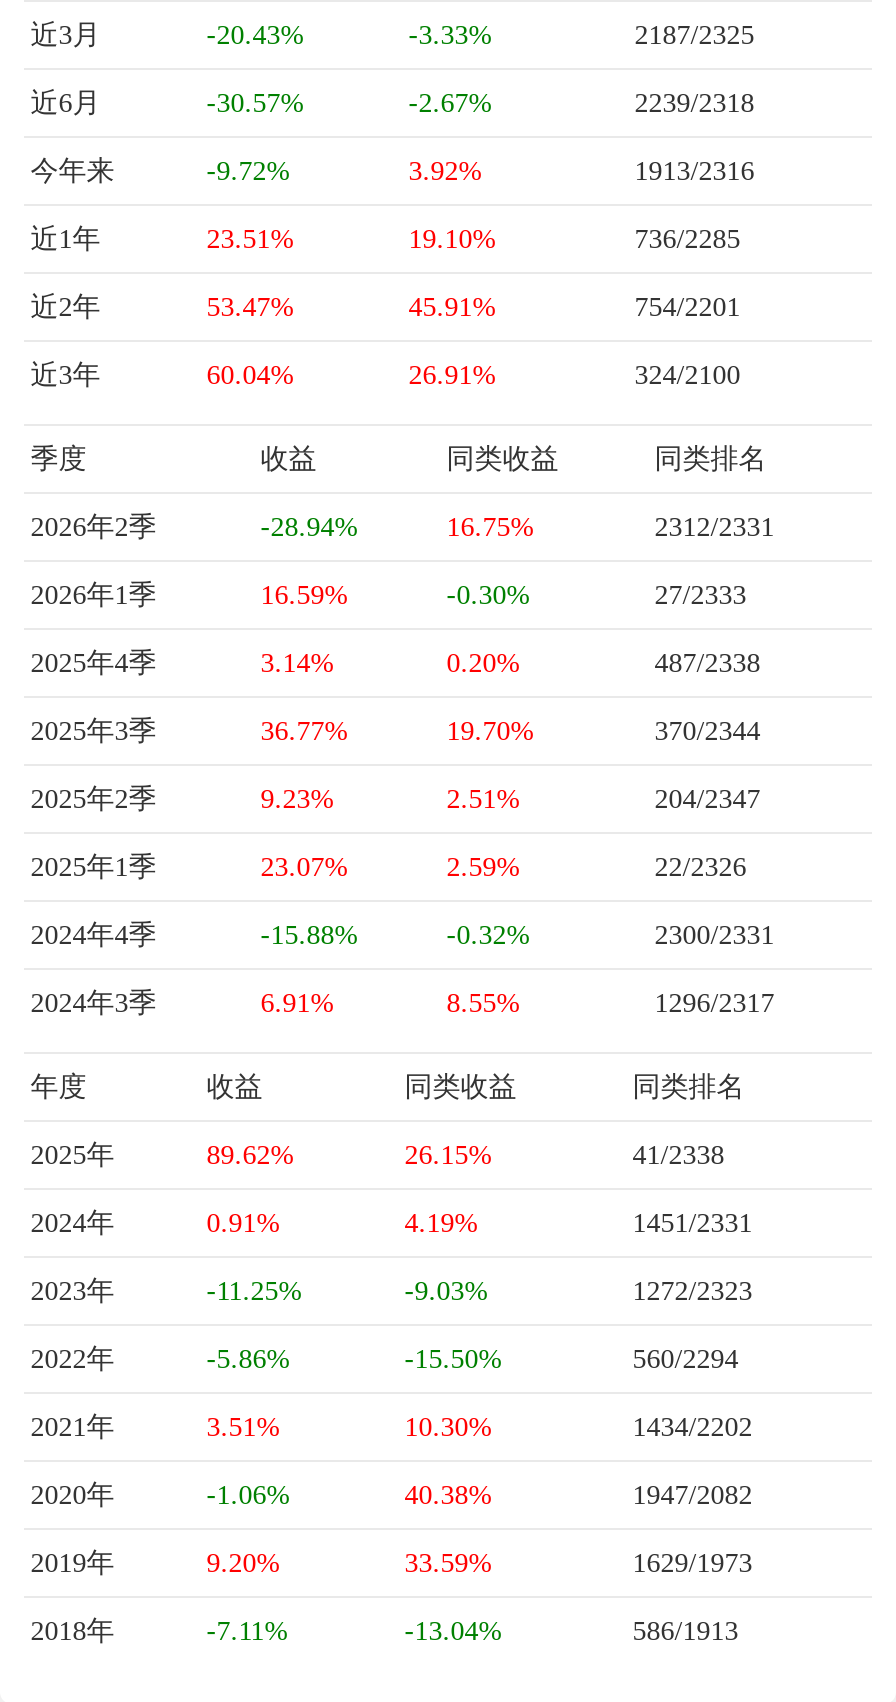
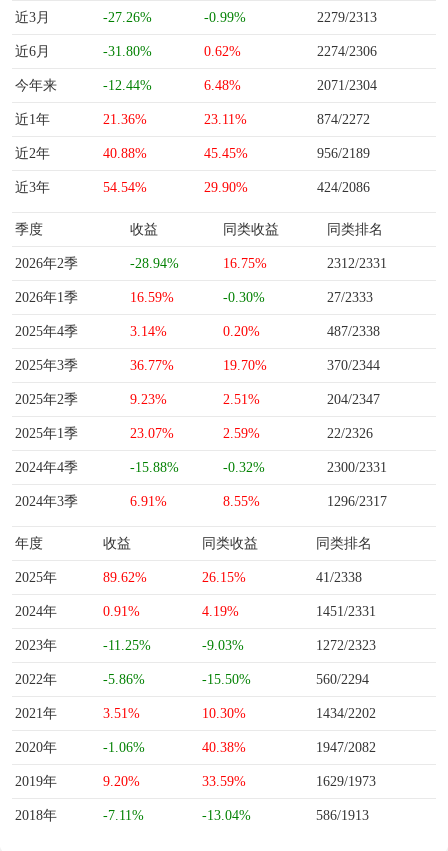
[206,20,304,50] -20.43% -> [103,10,152,25] -27.26%
[408,20,492,50] -3.33% -> [204,10,246,25] -0.99%
[634,20,754,50] 2187/2325 -> [317,10,377,25] 2279/2313
[206,88,304,118] -30.57% -> [103,44,152,59] -31.80%
[408,88,492,118] -2.67% -> [204,44,241,59] 0.62%
[634,88,754,118] 2239/2318 -> [317,44,377,59] 2274/2306
[206,156,290,186] -9.72% -> [103,78,152,93] -12.44%
[408,156,482,186] 3.92% -> [204,78,241,93] 6.48%
[634,156,754,186] 1913/2316 -> [317,78,377,93] 2071/2304
[206,224,294,254] 23.51% -> [103,112,147,127] 21.36%
[408,224,496,254] 19.10% -> [204,112,247,127] 23.11%
[634,224,740,254] 736/2285 -> [317,112,370,127] 874/2272
[206,292,294,322] 53.47% -> [103,146,147,161] 40.88%
[408,292,496,322] 45.91% -> [204,146,248,161] 45.45%
[634,292,740,322] 754/2201 -> [317,146,370,161] 956/2189
[206,360,294,390] 60.04% -> [103,180,147,195] 54.54%
[408,360,496,390] 26.91% -> [204,180,248,195] 29.90%
[634,360,740,390] 324/2100 -> [317,180,370,195] 424/2086

